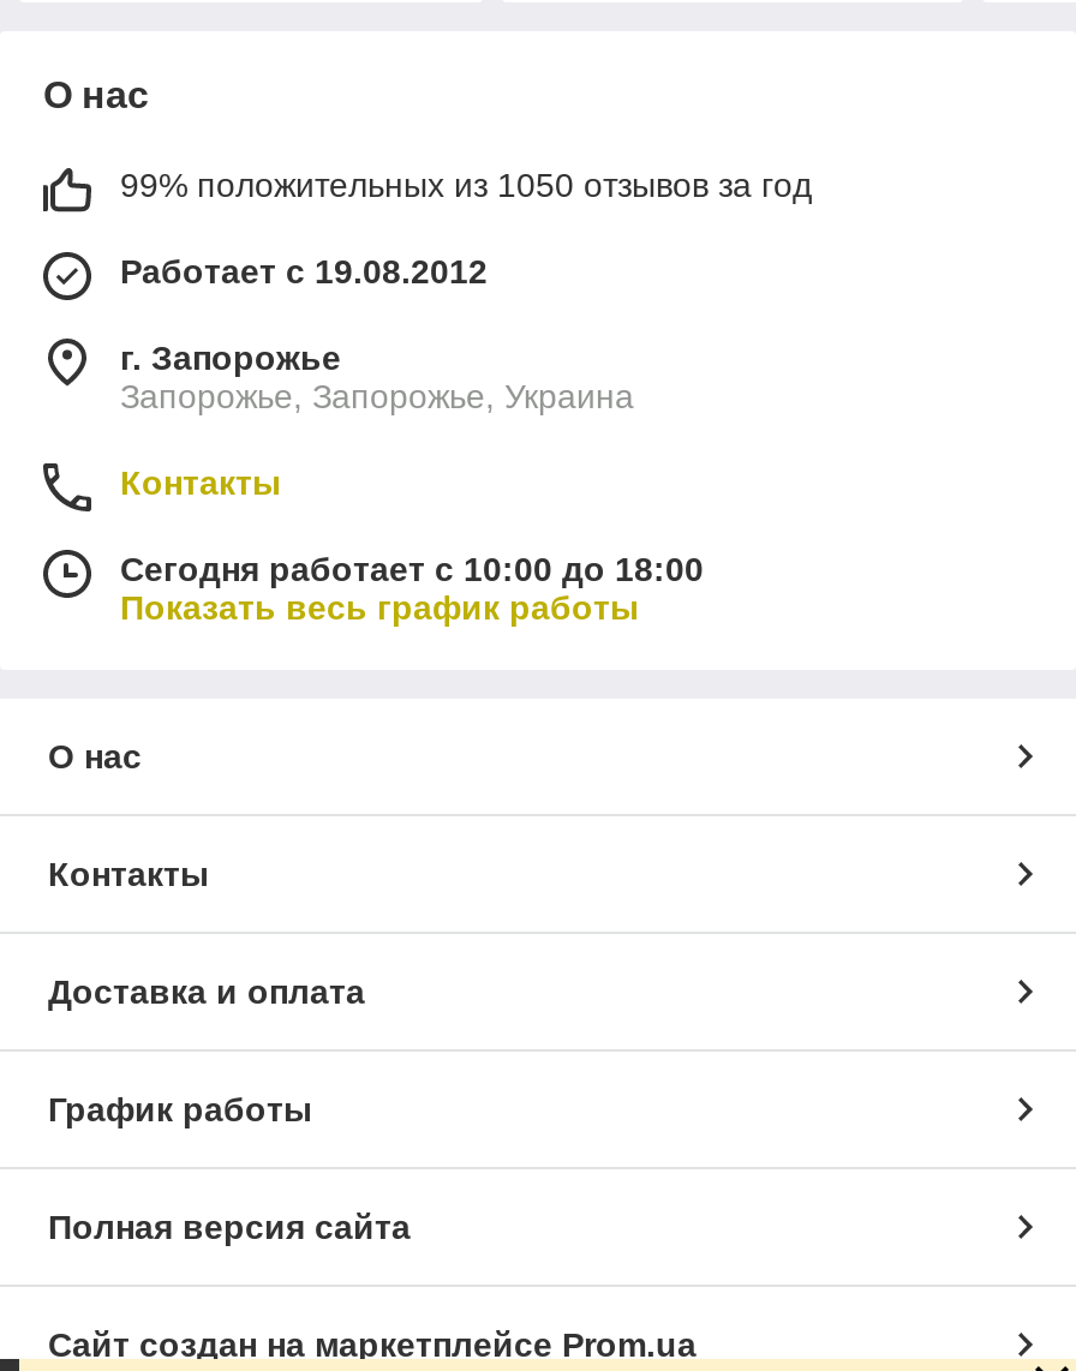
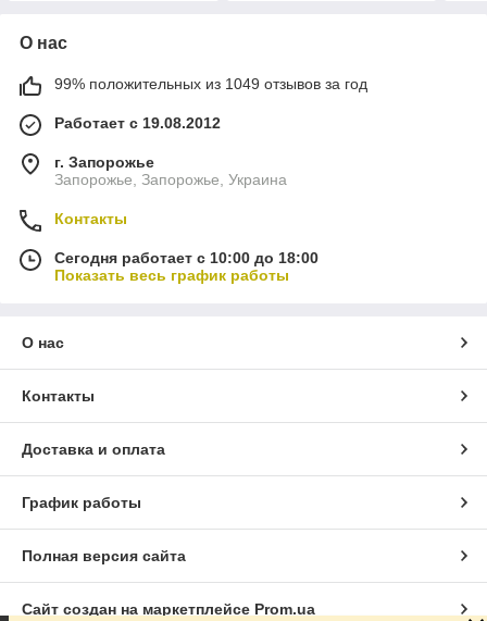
[120,165,812,204] 99% положительных из 1050 отзывов за год -> [54,75,367,92] 99% положительных из 1049 отзывов за год

